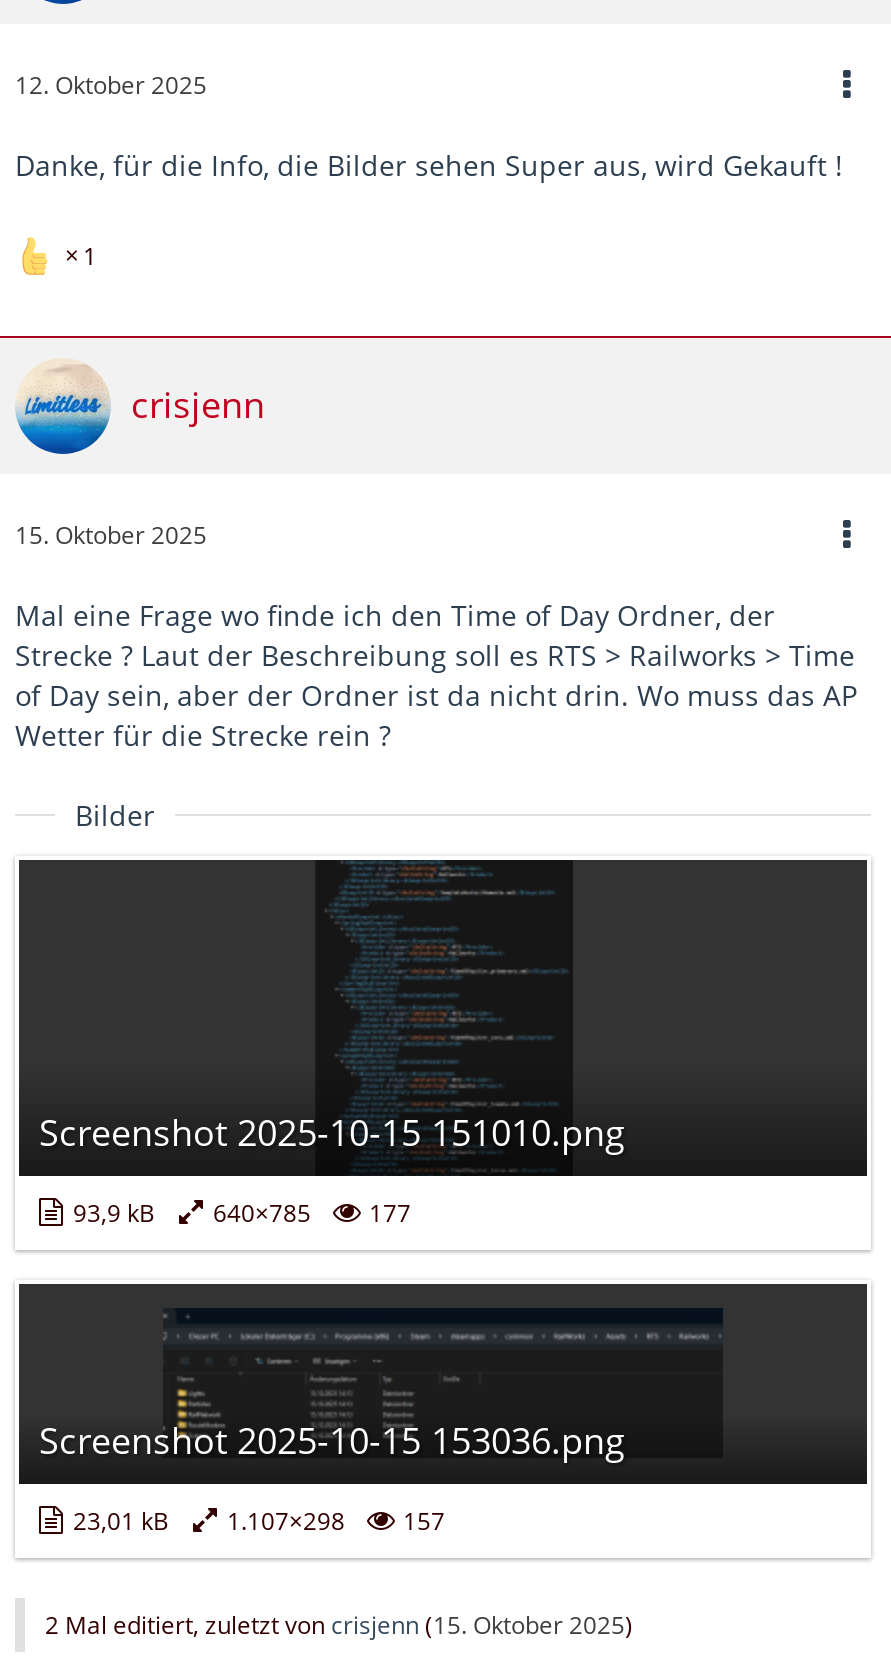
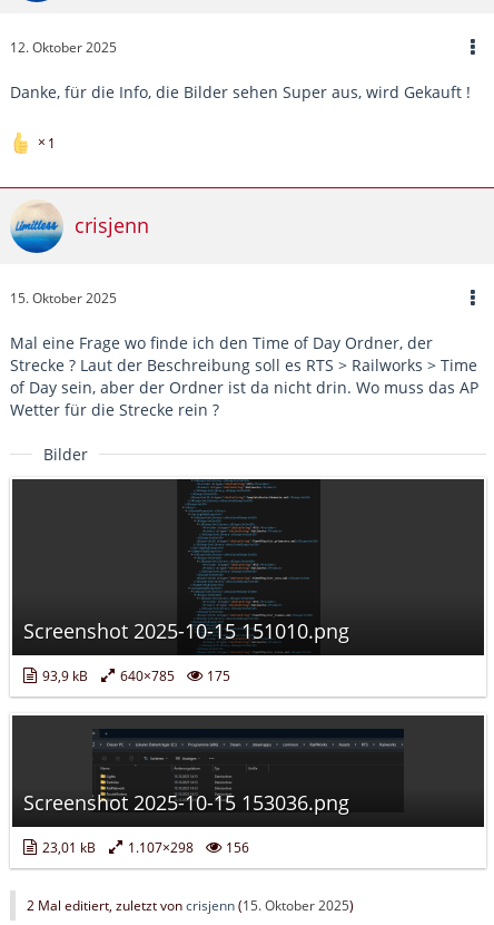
[67,1196,411,1230] 93,9 kB 640×785 177 -> [39,666,230,685] 93,9 kB 640×785 175
[67,1504,445,1538] 23,01 kB 1.107×298 157 -> [39,838,249,857] 23,01 kB 1.107×298 156

